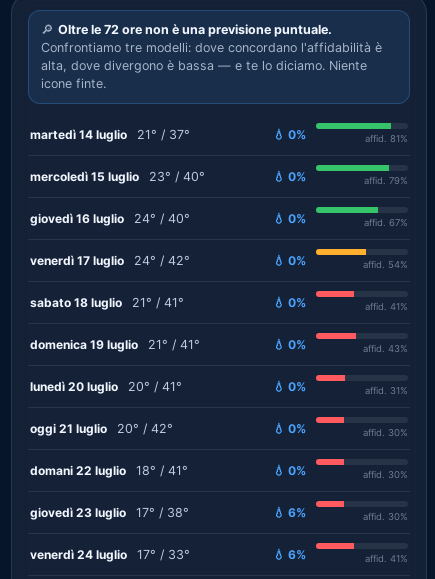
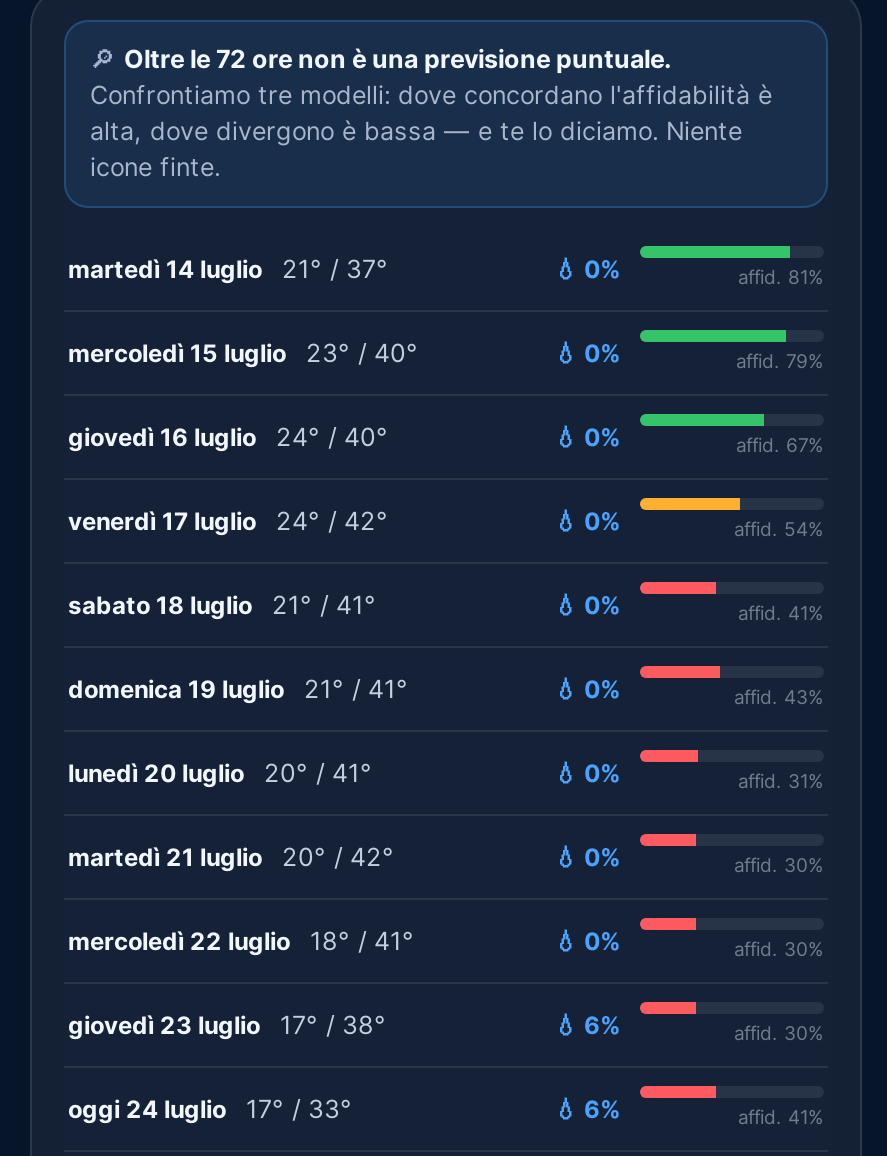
[30,420,107,435] oggi 21 luglio -> [68,841,262,871] martedì 21 luglio
[30,462,126,477] domani 22 luglio -> [68,925,290,955] mercoledì 22 luglio
[30,546,127,561] venerdì 24 luglio -> [68,1093,226,1123] oggi 24 luglio

